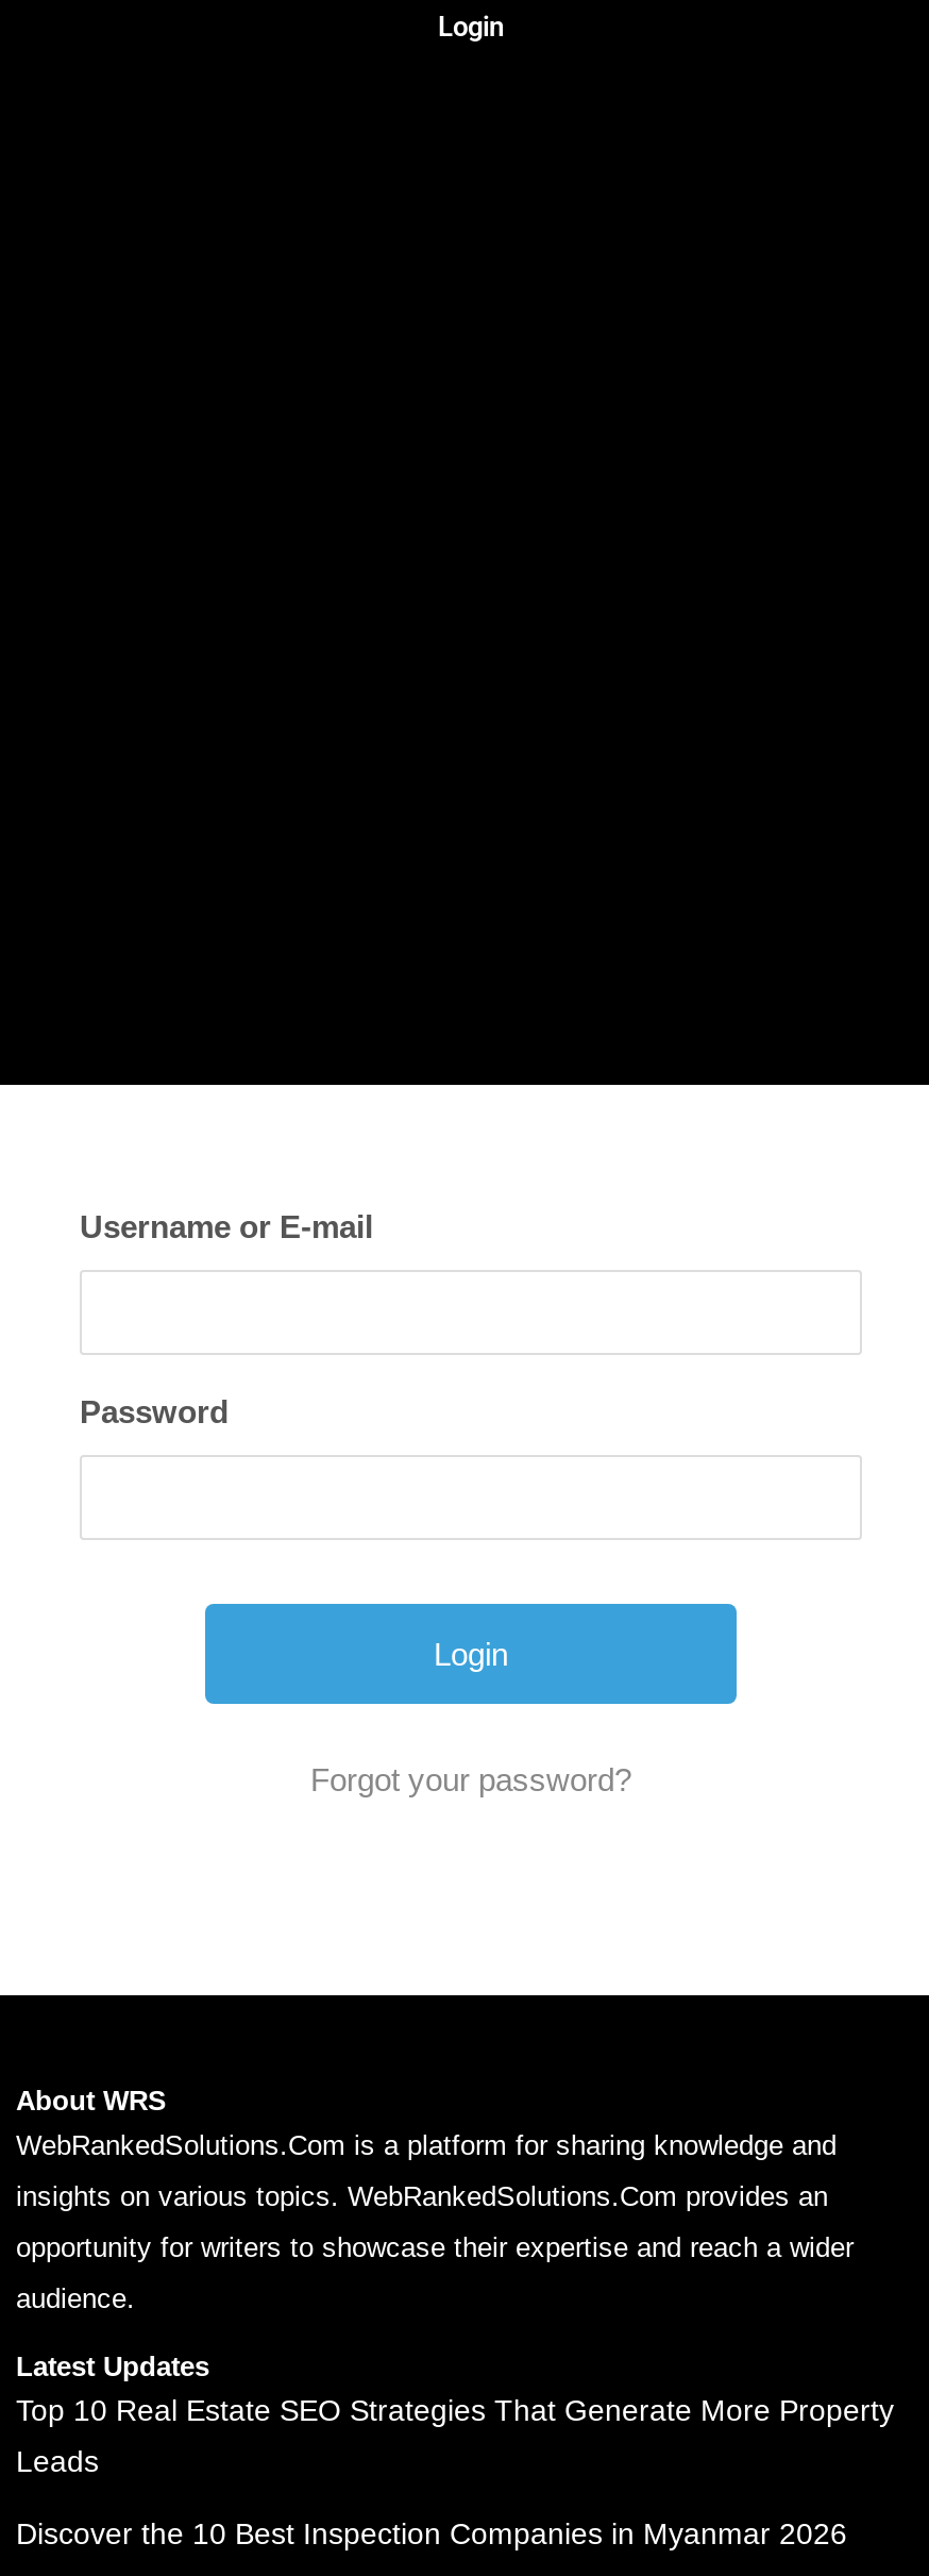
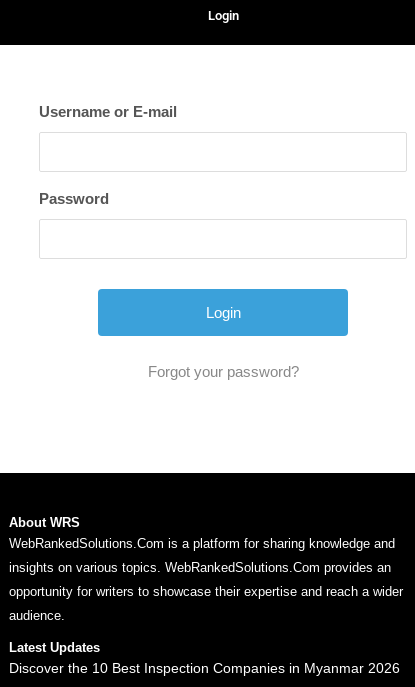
[16,2392,894,2477] Top 10 Real Estate SEO Strategies That Generate More Property | Leads -> none

